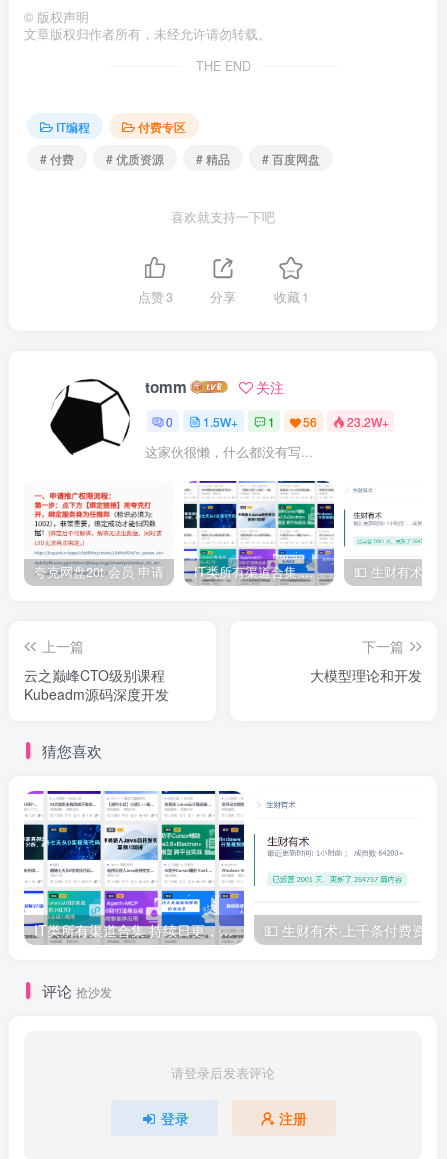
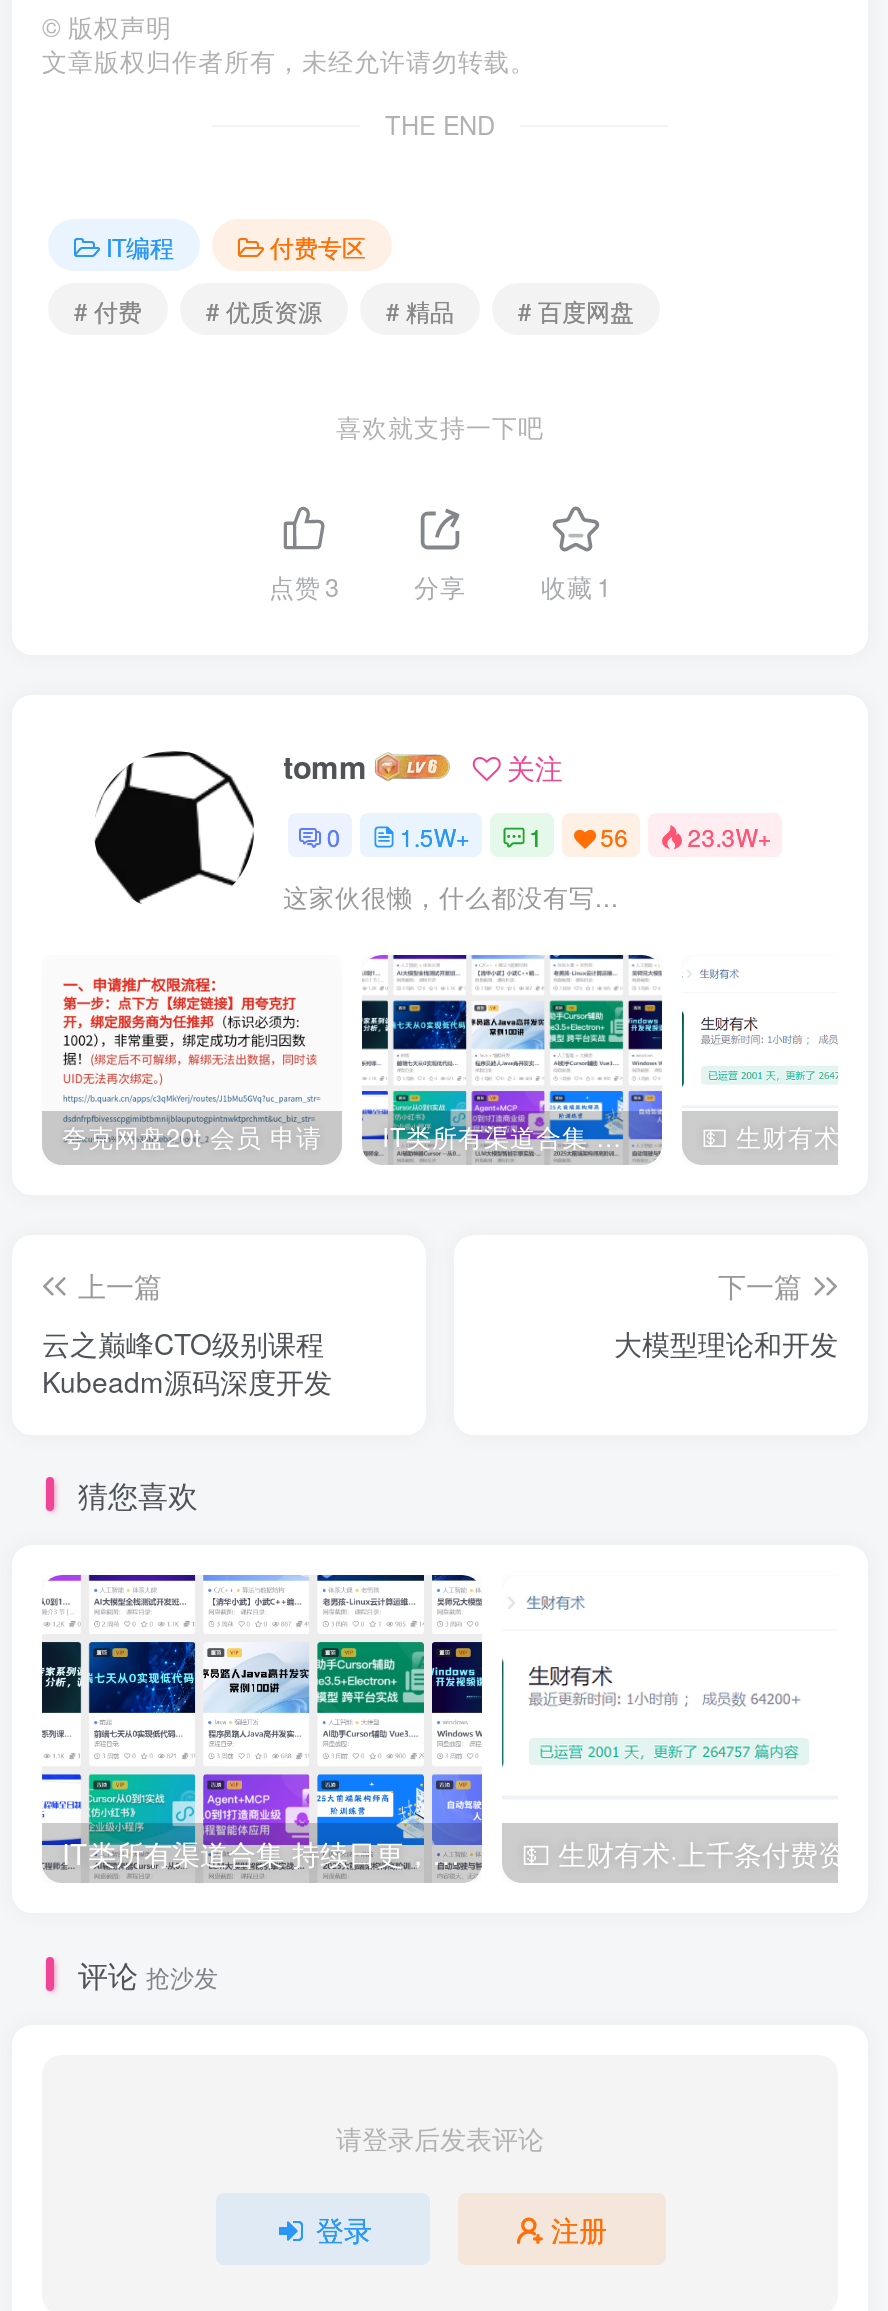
[166,413,389,430] 0 1.5W+ 1 56 23.2W+ -> [327,818,771,852] 0 1.5W+ 1 56 23.3W+

